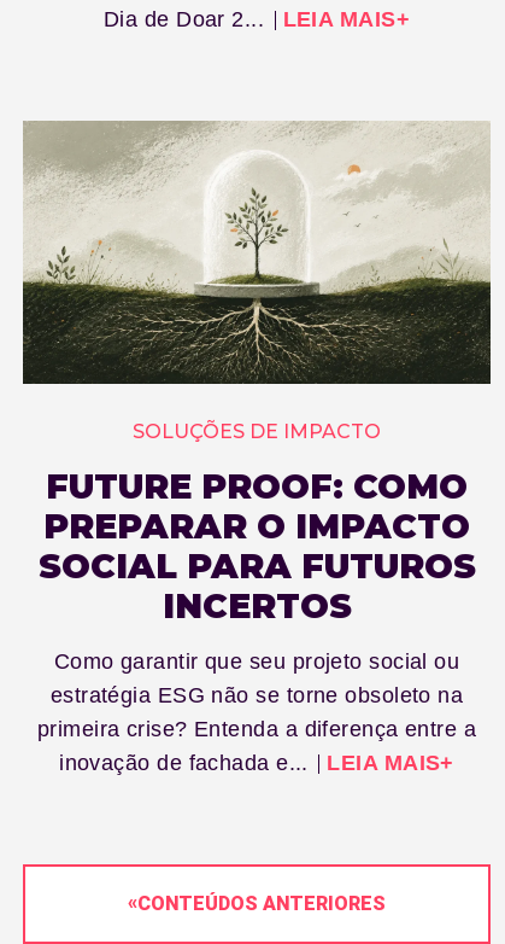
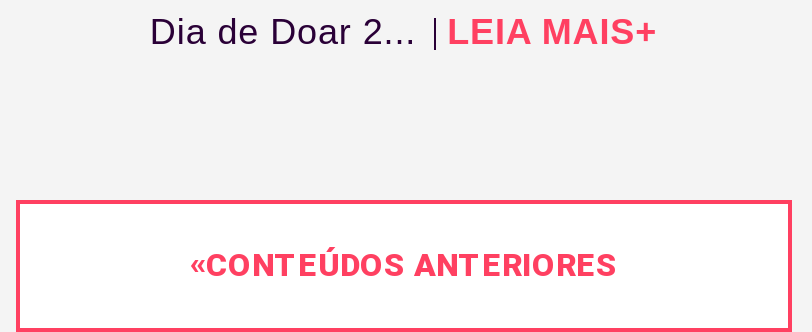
[22,121,492,775] [image] | SOLUÇÕES DE IMPACTO | FUTURE PROOF: COMO | PREPARAR O IMPACTO | SOCIAL PARA FUTUROS | INCERTOS | Como garantir que seu projeto social ou | estratégia ESG não se torne obsoleto na | primeira crise? Entenda a diferença entre a | inovação de fachada e... LEIA MAIS+ -> none

